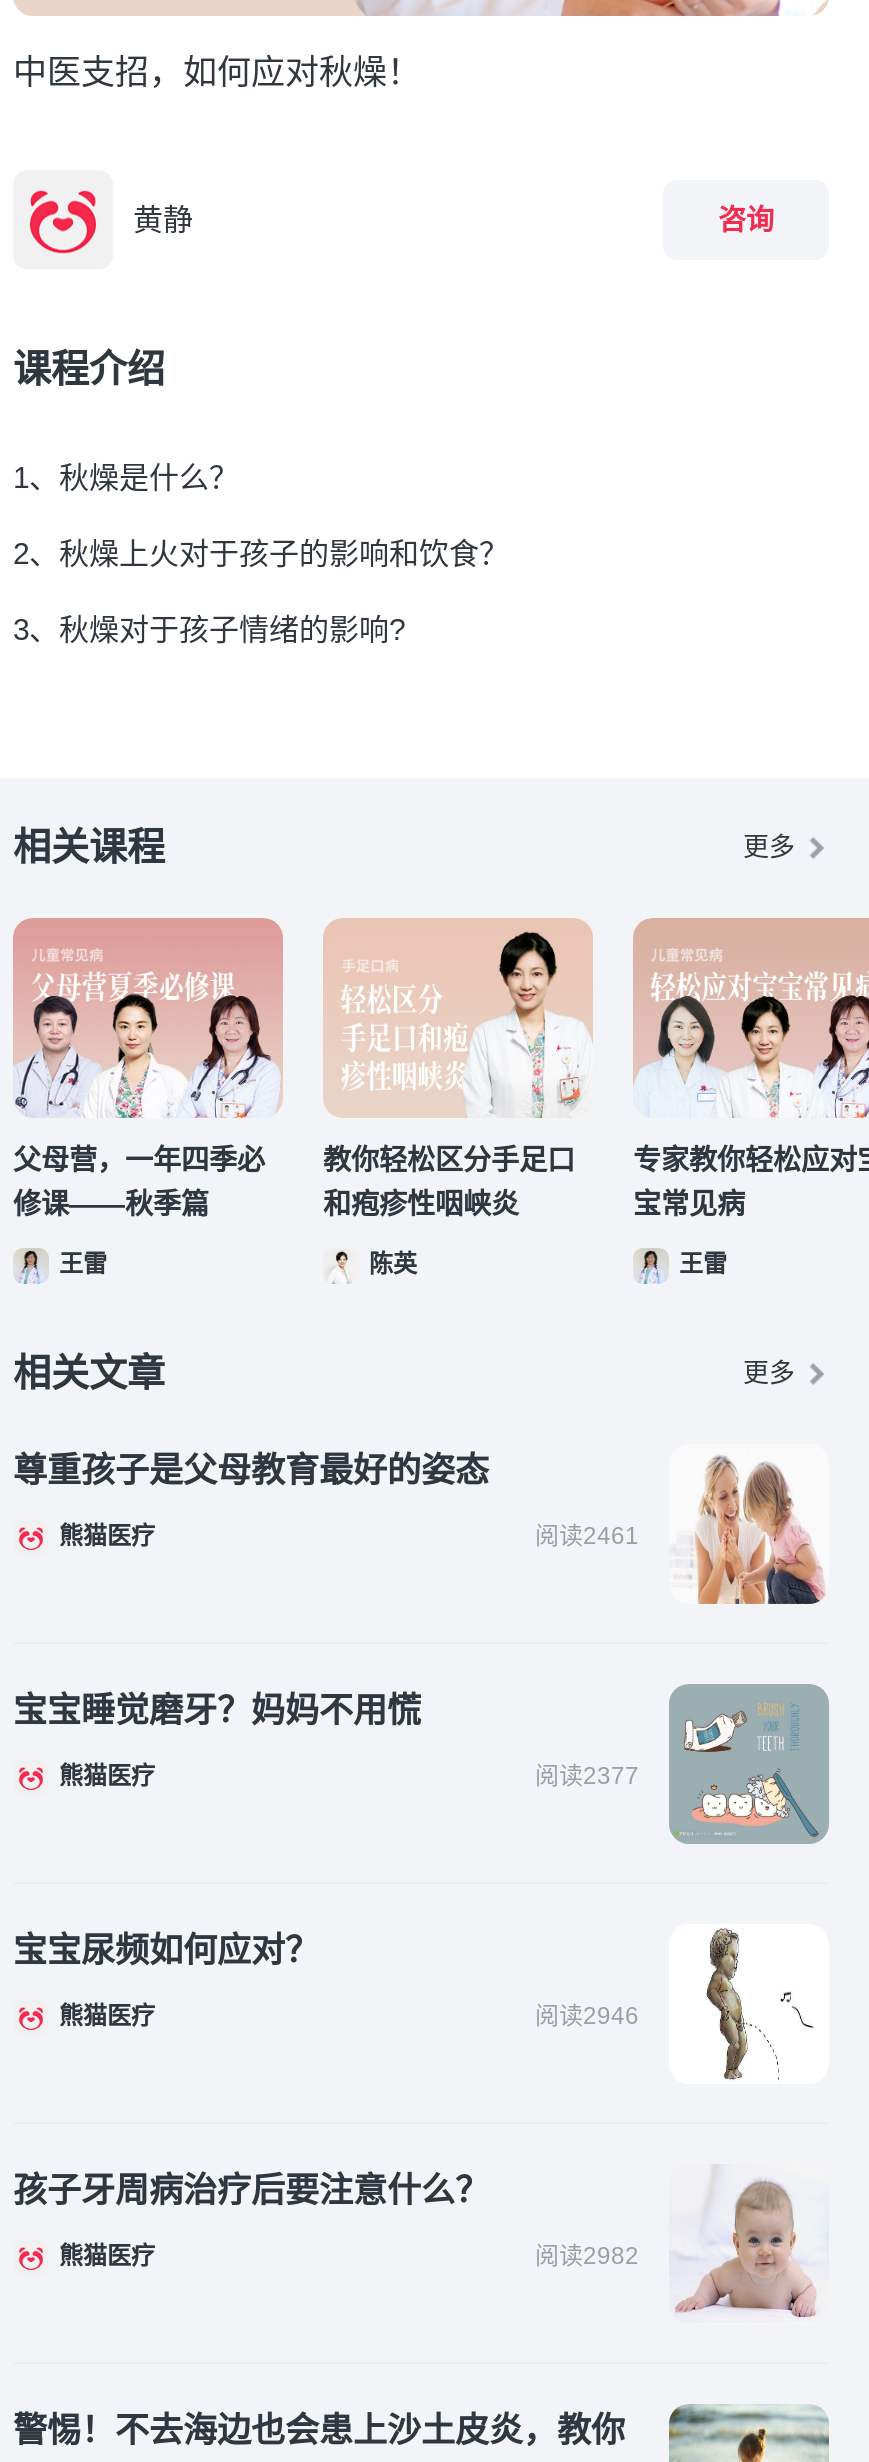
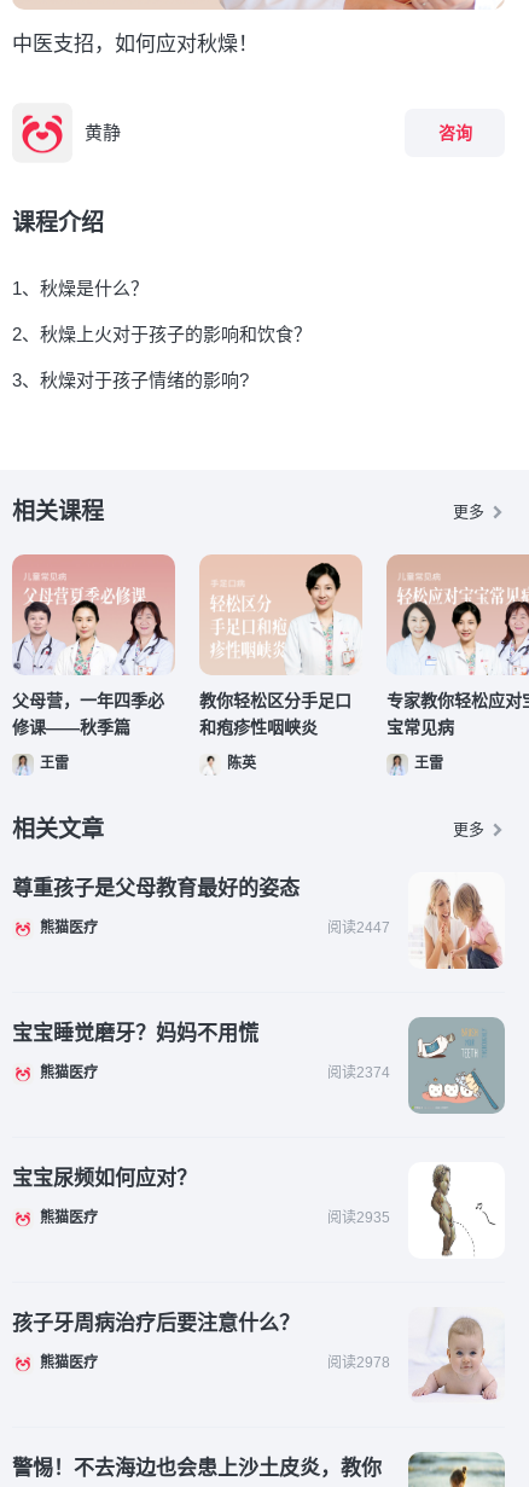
[535,1522,639,1550] 阅读2461 -> [327,919,390,936] 阅读2447
[535,1762,639,1790] 阅读2377 -> [327,1064,390,1081] 阅读2374
[535,2002,639,2030] 阅读2946 -> [327,1209,390,1226] 阅读2935
[535,2242,639,2270] 阅读2982 -> [327,1354,390,1371] 阅读2978

